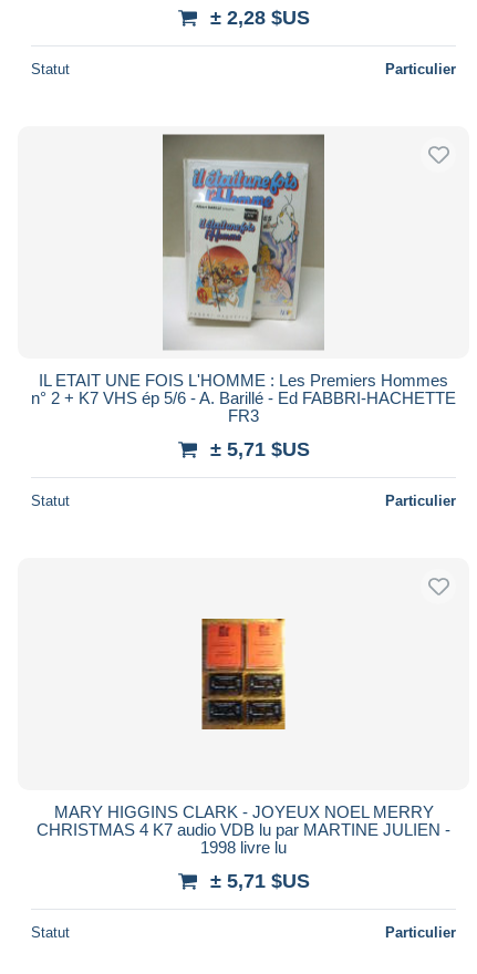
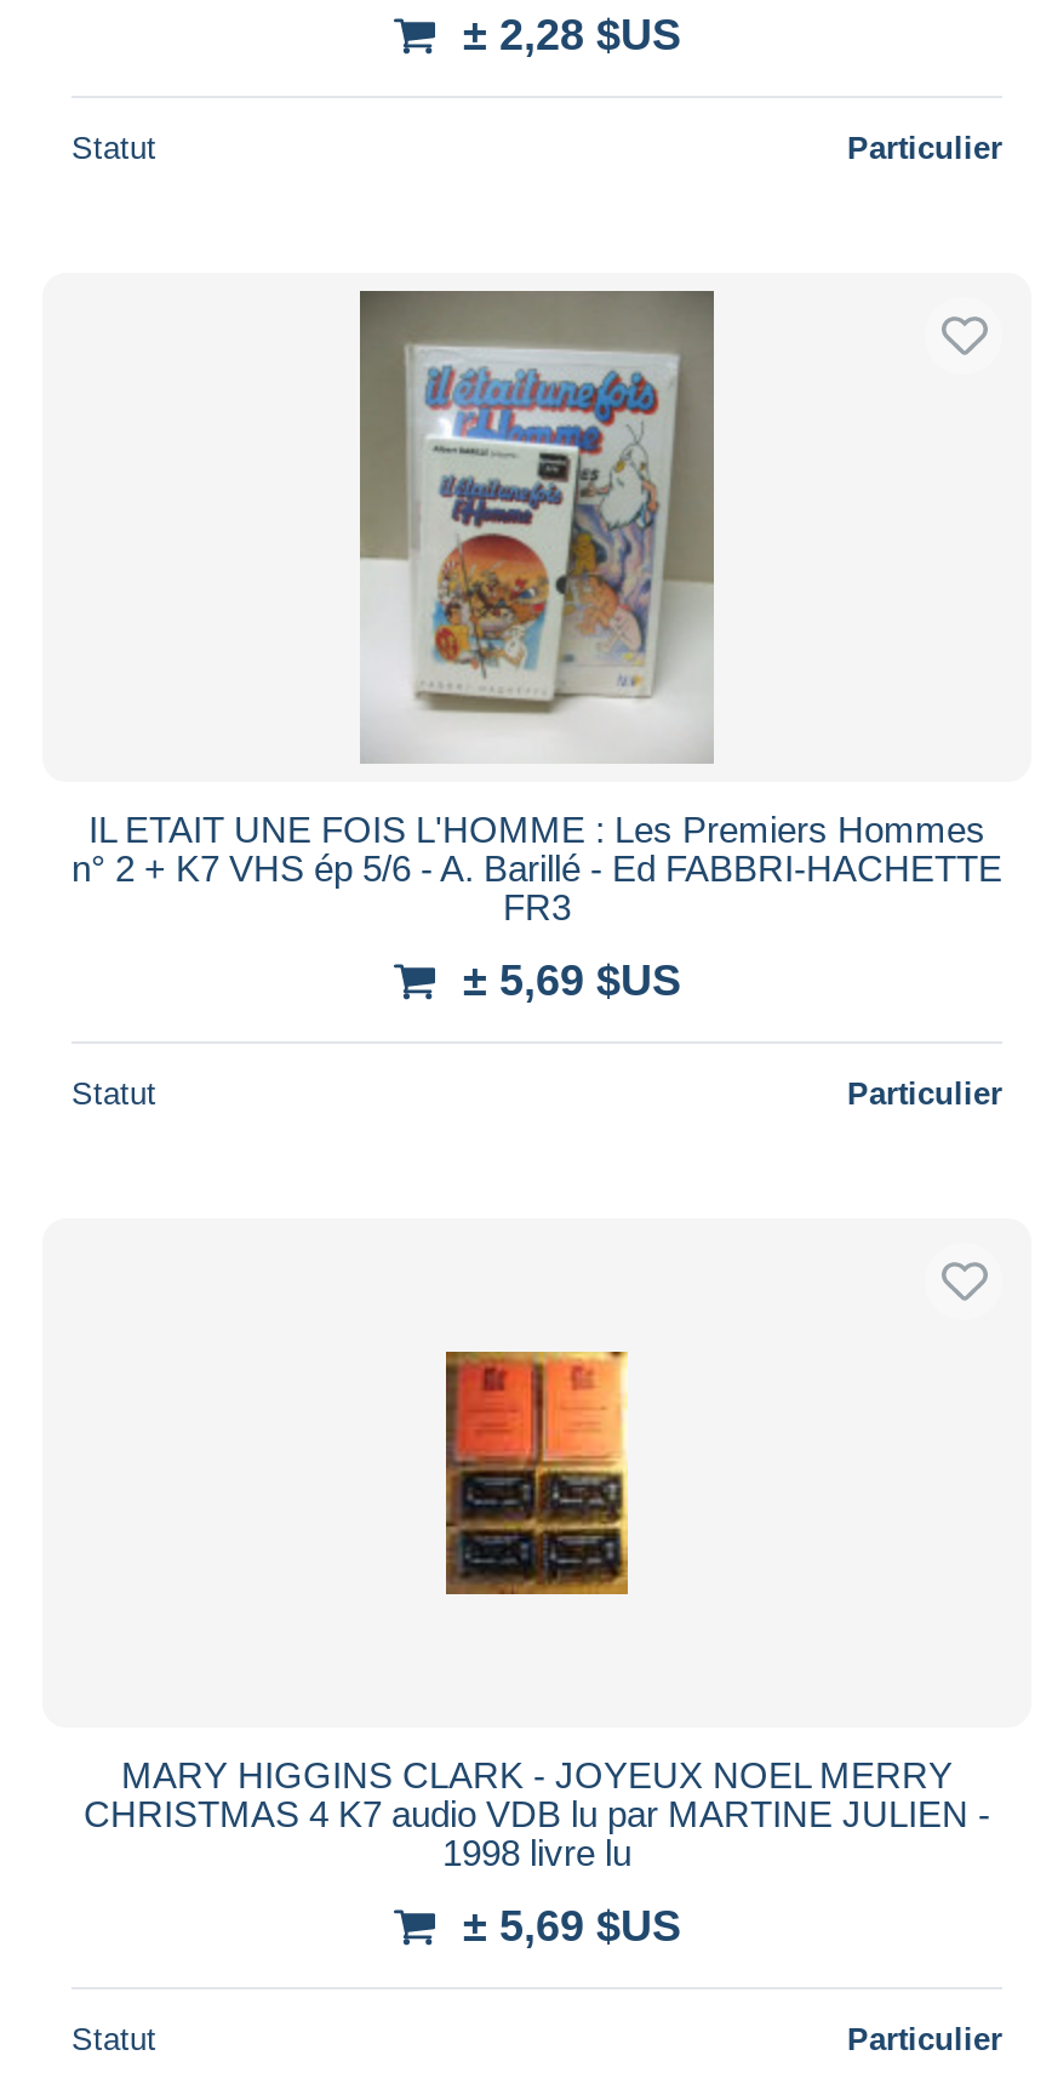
[210,438,309,460] ± 5,71 $US -> [463,956,681,1005] ± 5,69 $US
[210,870,309,892] ± 5,71 $US -> [463,1902,681,1950] ± 5,69 $US

